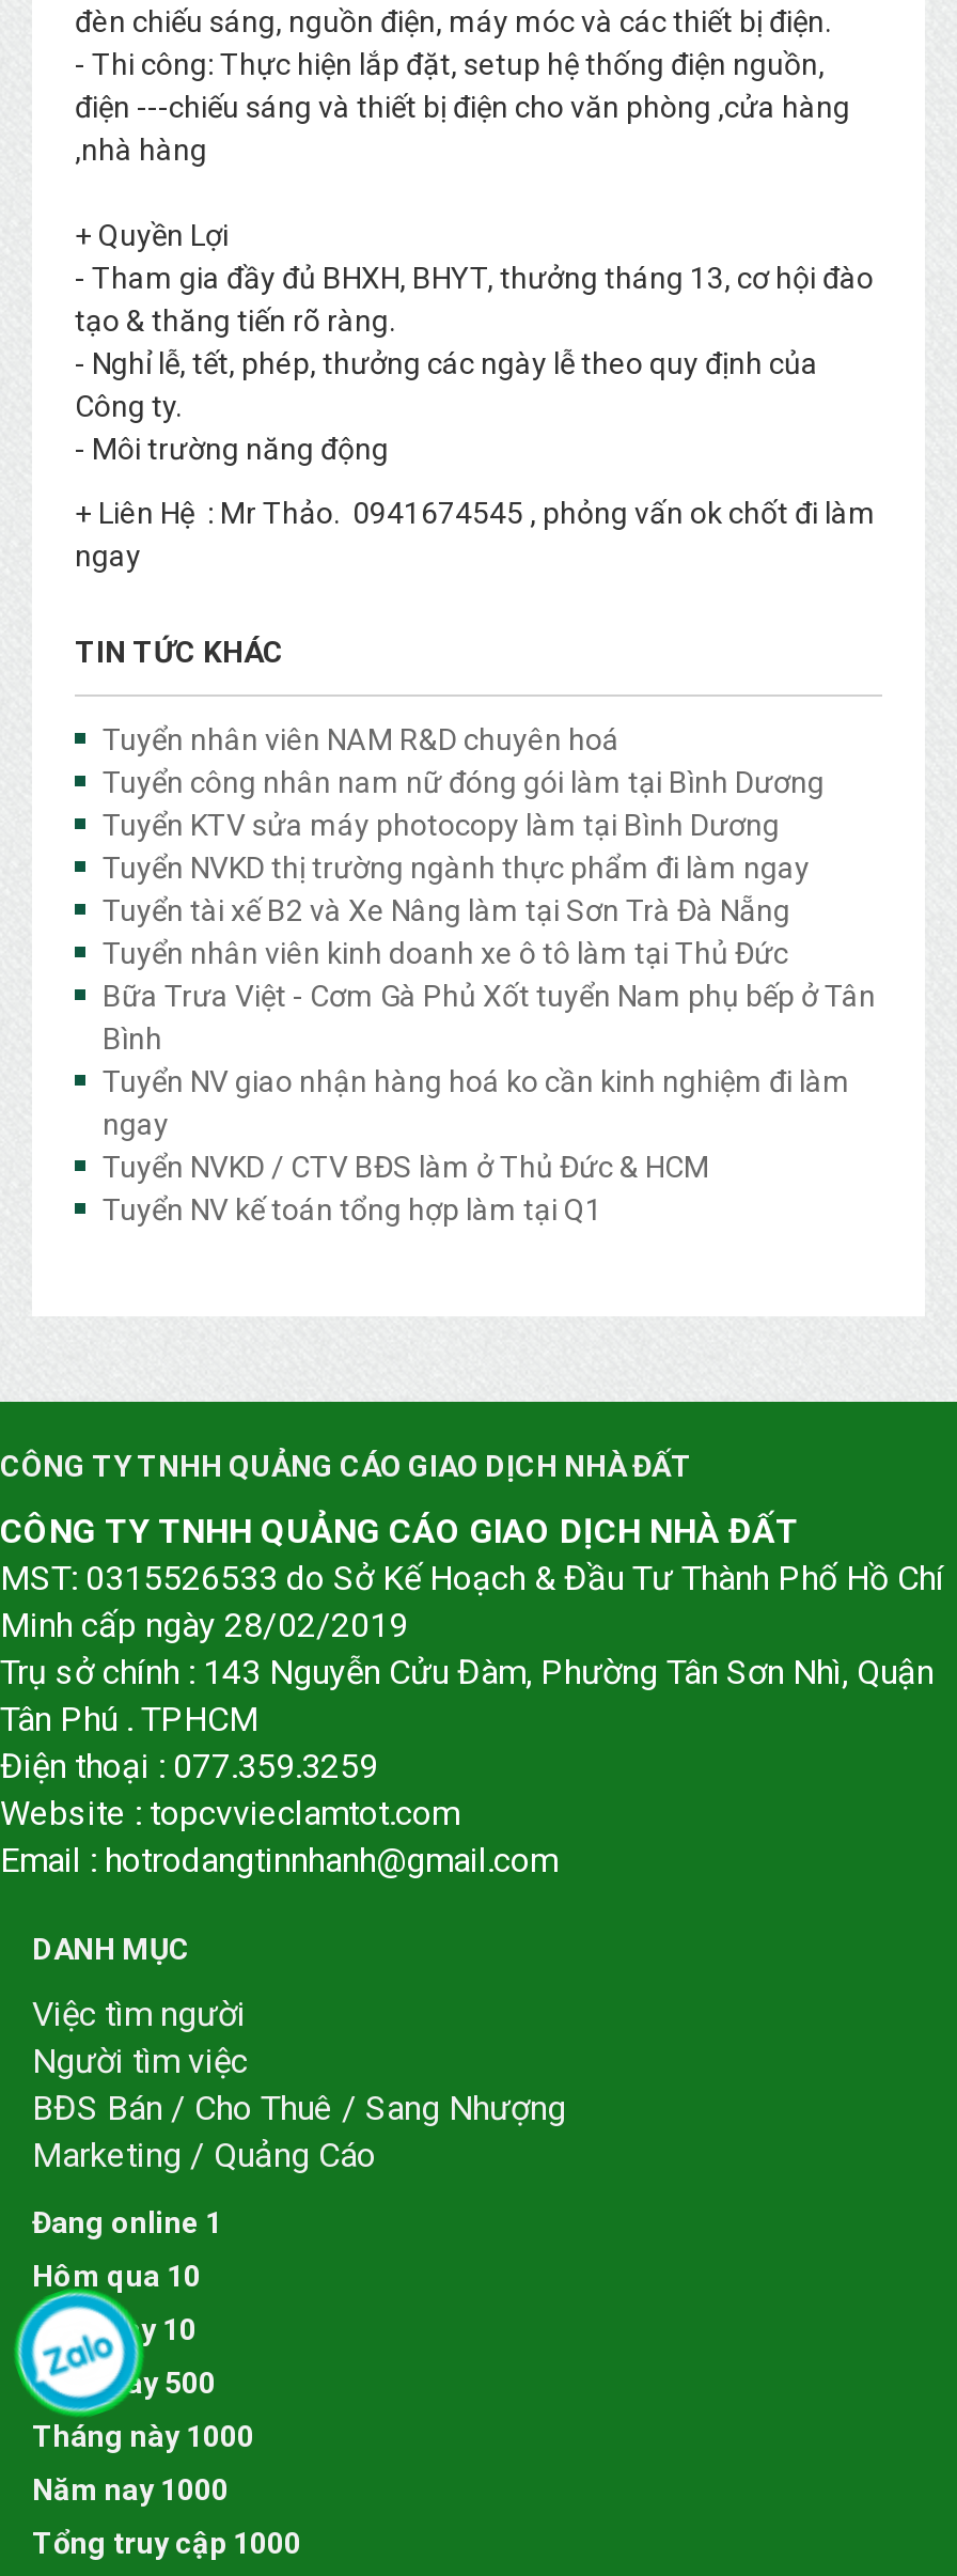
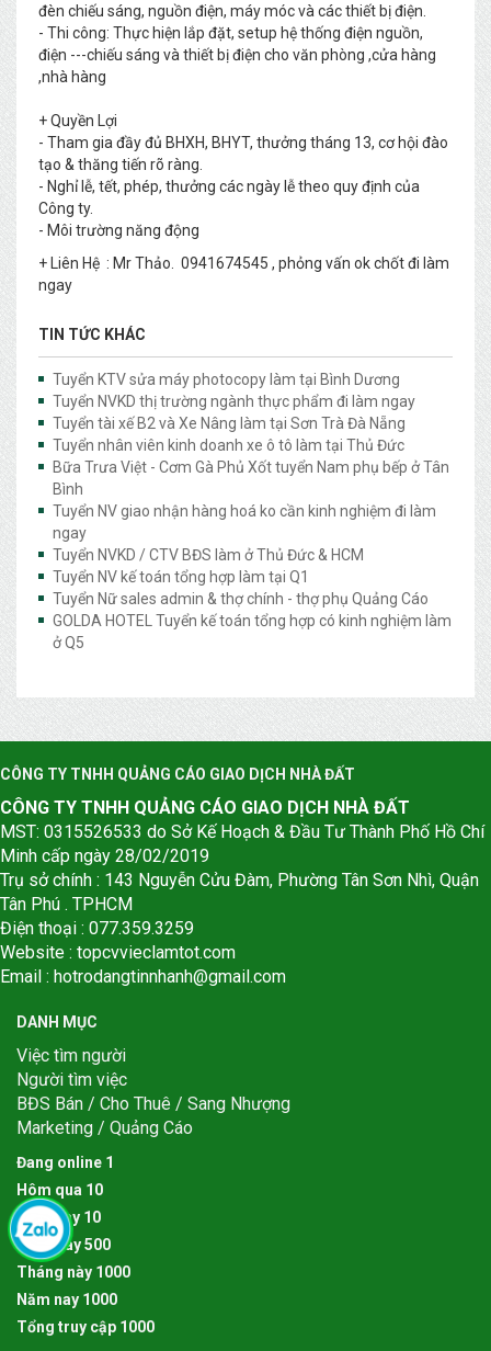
[103,722,825,799] Tuyển nhân viên NAM R&D chuyên hoá | Tuyển công nhân nam nữ đóng gói làm tại Bình Dương -> none
moved [103,808,876,1227] -> [53,371,449,586]: Tuyển KTV sửa máy photocopy làm tại Bình Dương | Tuyển NVKD thị trường ngành thực phẩm đi làm ngay | Tuyển tài xế B2 và Xe Nâng làm tại Sơn Trà Đà Nẵng | ... | Tuyển NVKD / CTV BĐS làm ở Thủ Đức & HCM | Tuyển NV kế toán tổng hợp làm tại Q1
none -> [53,590,452,651] Tuyển Nữ sales admin & thợ chính - thợ phụ Quảng Cáo | GOLDA HOTEL Tuyển kế toán tổng hợp có kinh nghiệm làm | ở Q5

